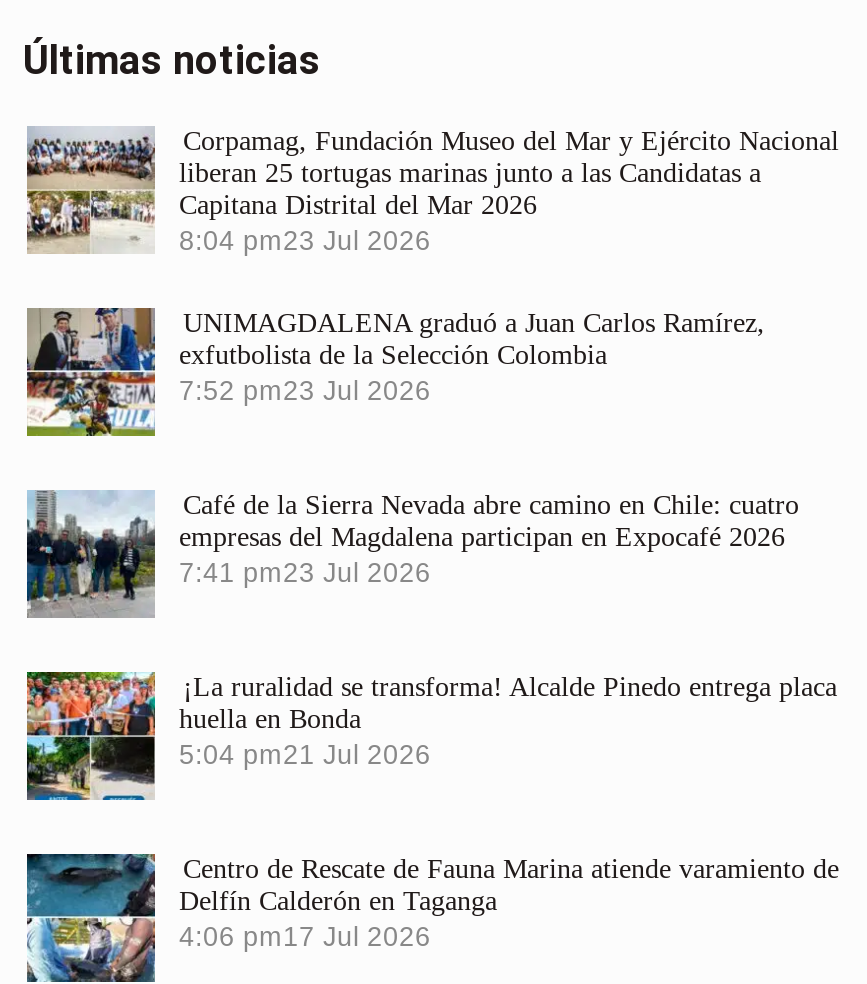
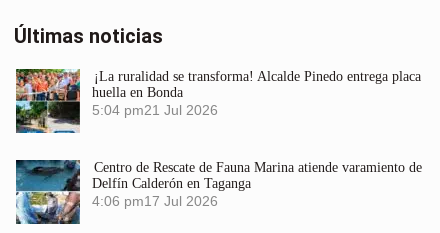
[25,125,847,405] [image] | Corpamag, Fundación Museo del Mar y Ejército Nacional | liberan 25 tortugas marinas junto a las Candidatas a | Capitana Distrital del Mar 2026 | 8:04 pm23 Jul 2026 | UNIMAGDALENA graduó a Juan Carlos Ramírez, | exfutbolista de la Selección Colombia | 7:52 pm23 Jul 2026 -> none
[25,305,799,587] [image] | Café de la Sierra Nevada abre camino en Chile: cuatro | empresas del Magdalena participan en Expocafé 2026 | 7:41 pm23 Jul 2026 -> none
[25,489,155,619] [image] -> none

